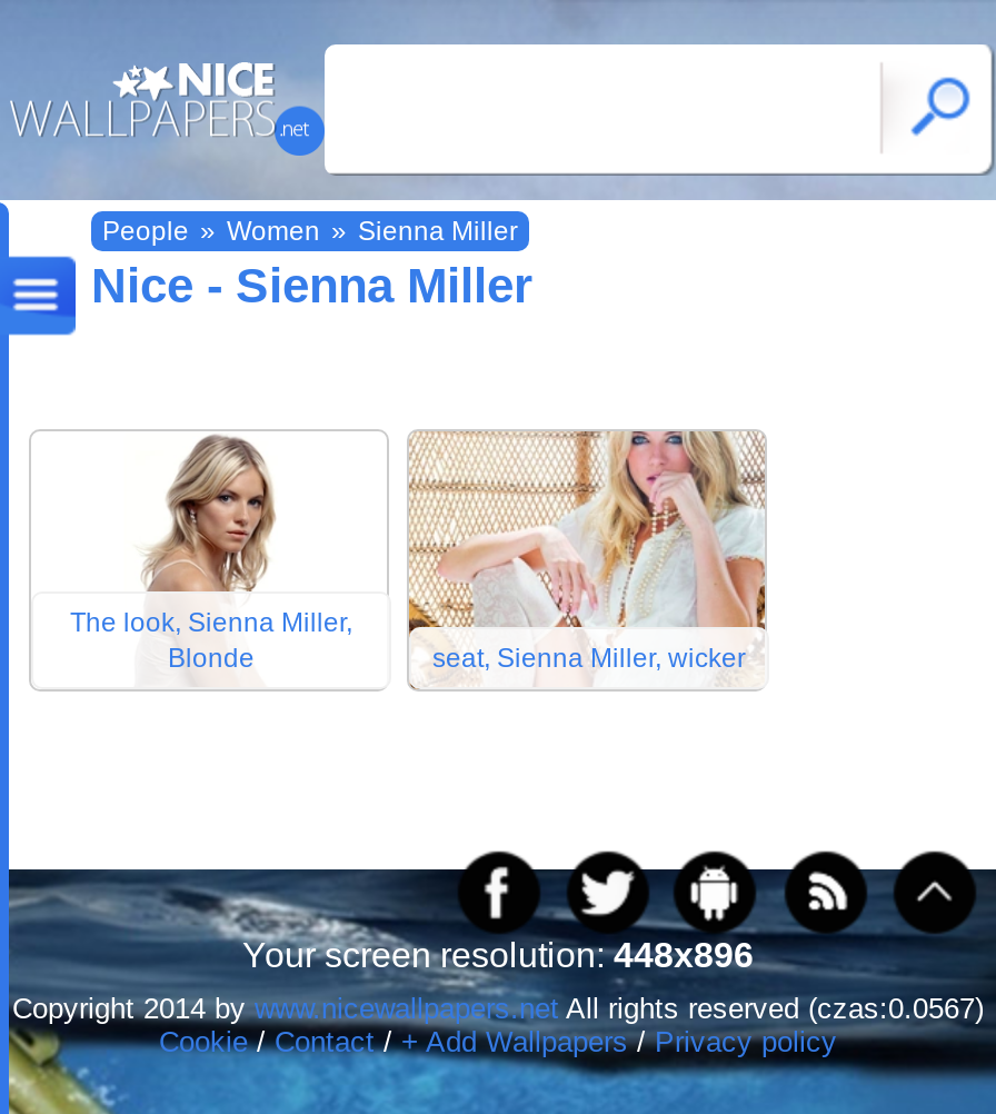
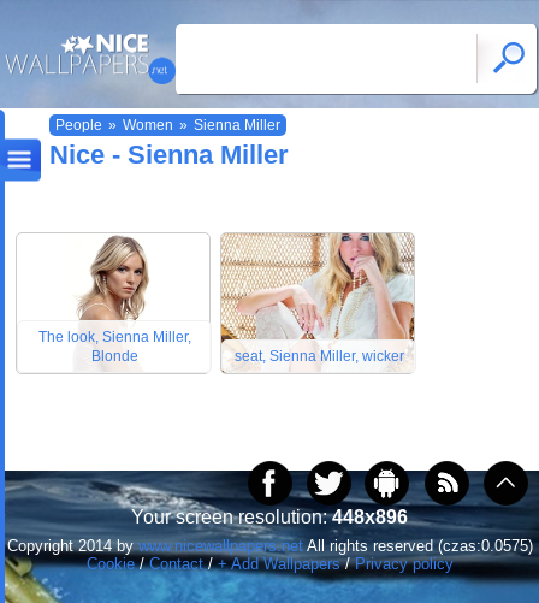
[12,992,984,1025] Copyright 2014 by www.nicewallpapers.net All rights reserved (czas:0.0567) -> [7,537,532,555] Copyright 2014 by www.nicewallpapers.net All rights reserved (czas:0.0575)

